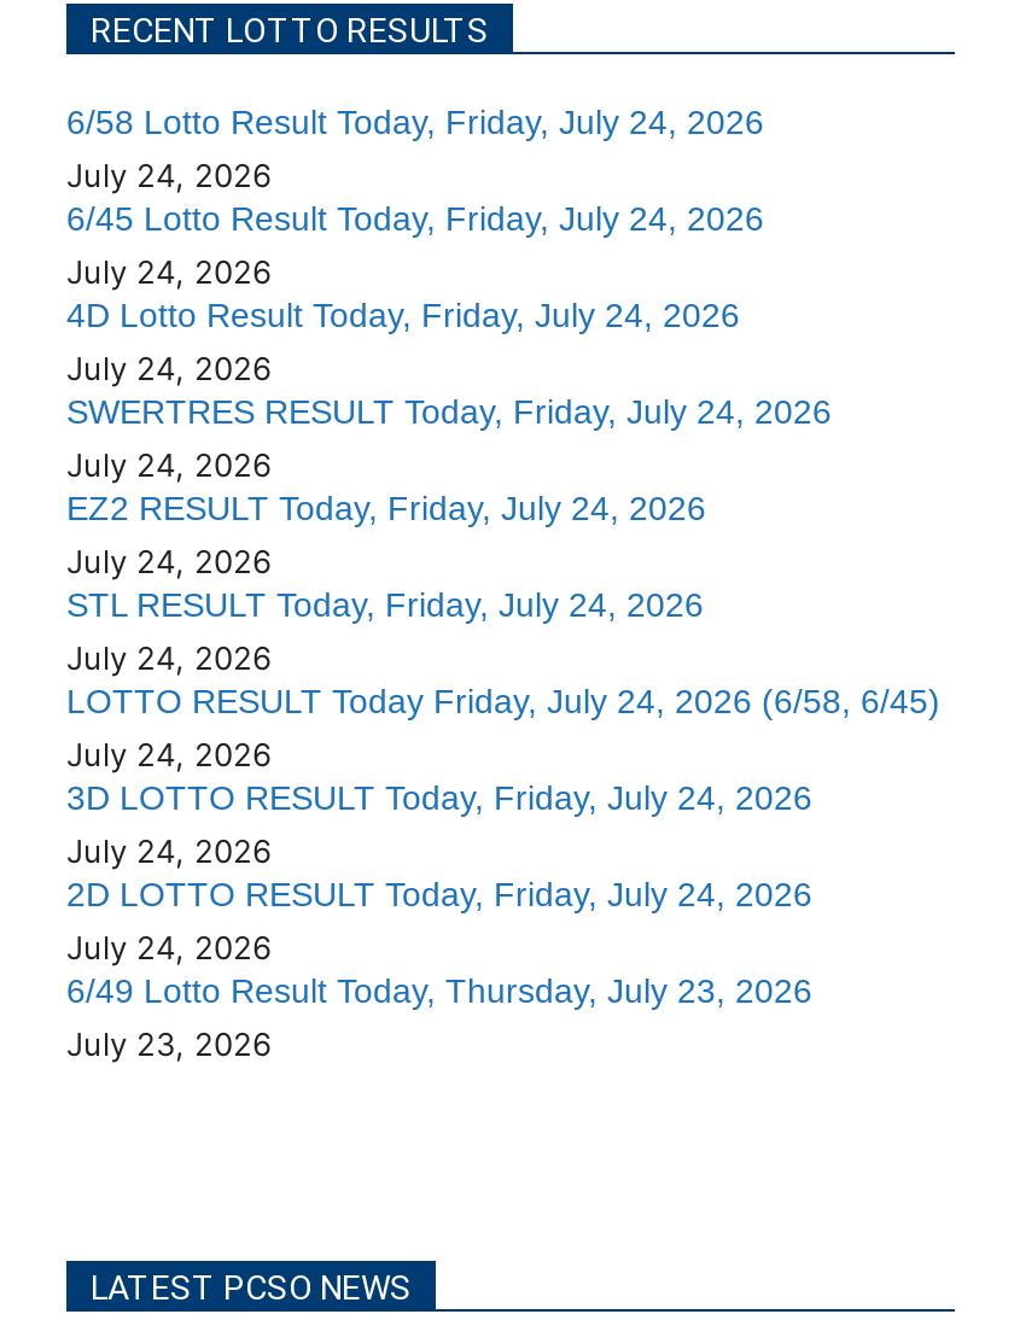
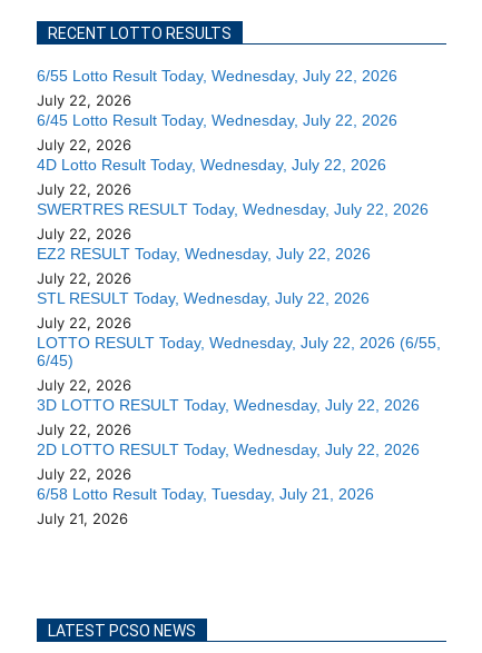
[66,102,940,1062] 6/58 Lotto Result Today, Friday, July 24, 2026 | July 24, 2026 | 6/45 Lotto Result Today, Friday, July 24, 2026 | July 24, 2026 | 4D Lotto Result Today, Friday, July 24, 2026 | July 24, 2026 | SWERTRES RESULT Today, Friday, July 24, 2026 | July 24, 2026 | EZ2 RESULT Today, Friday, July 24, 2026 | July 24, 2026 | STL RESULT Today, Friday, July 24, 2026 | July 24, 2026 | LOTTO RESULT Today Friday, July 24, 2026 (6/58, 6/45) | July 24, 2026 | 3D LOTTO RESULT Today, Friday, July 24, 2026 | July 24, 2026 | 2D LOTTO RESULT Today, Friday, July 24, 2026 | July 24, 2026 | 6/49 Lotto Result Today, Thursday, July 23, 2026 | July 23, 2026 -> [37,66,441,527] 6/55 Lotto Result Today, Wednesday, July 22, 2026 | July 22, 2026 | 6/45 Lotto Result Today, Wednesday, July 22, 2026 | July 22, 2026 | 4D Lotto Result Today, Wednesday, July 22, 2026 | July 22, 2026 | SWERTRES RESULT Today, Wednesday, July 22, 2026 | July 22, 2026 | EZ2 RESULT Today, Wednesday, July 22, 2026 | July 22, 2026 | STL RESULT Today, Wednesday, July 22, 2026 | July 22, 2026 | LOTTO RESULT Today, Wednesday, July 22, 2026 (6/55, | 6/45) | July 22, 2026 | 3D LOTTO RESULT Today, Wednesday, July 22, 2026 | July 22, 2026 | 2D LOTTO RESULT Today, Wednesday, July 22, 2026 | July 22, 2026 | 6/58 Lotto Result Today, Tuesday, July 21, 2026 | July 21, 2026

